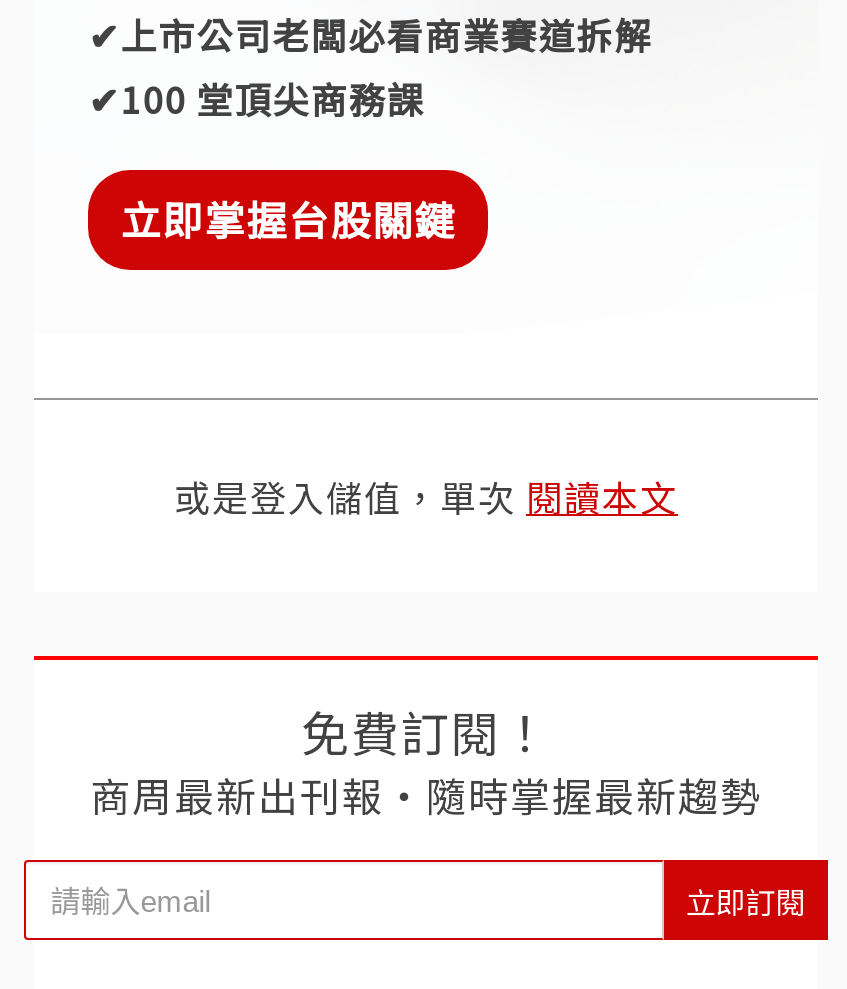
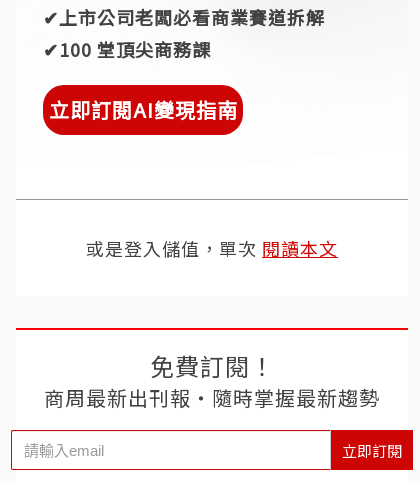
[120,190,456,248] 立即掌握台股關鍵 -> [49,95,238,124] 立即訂閱AI變現指南

